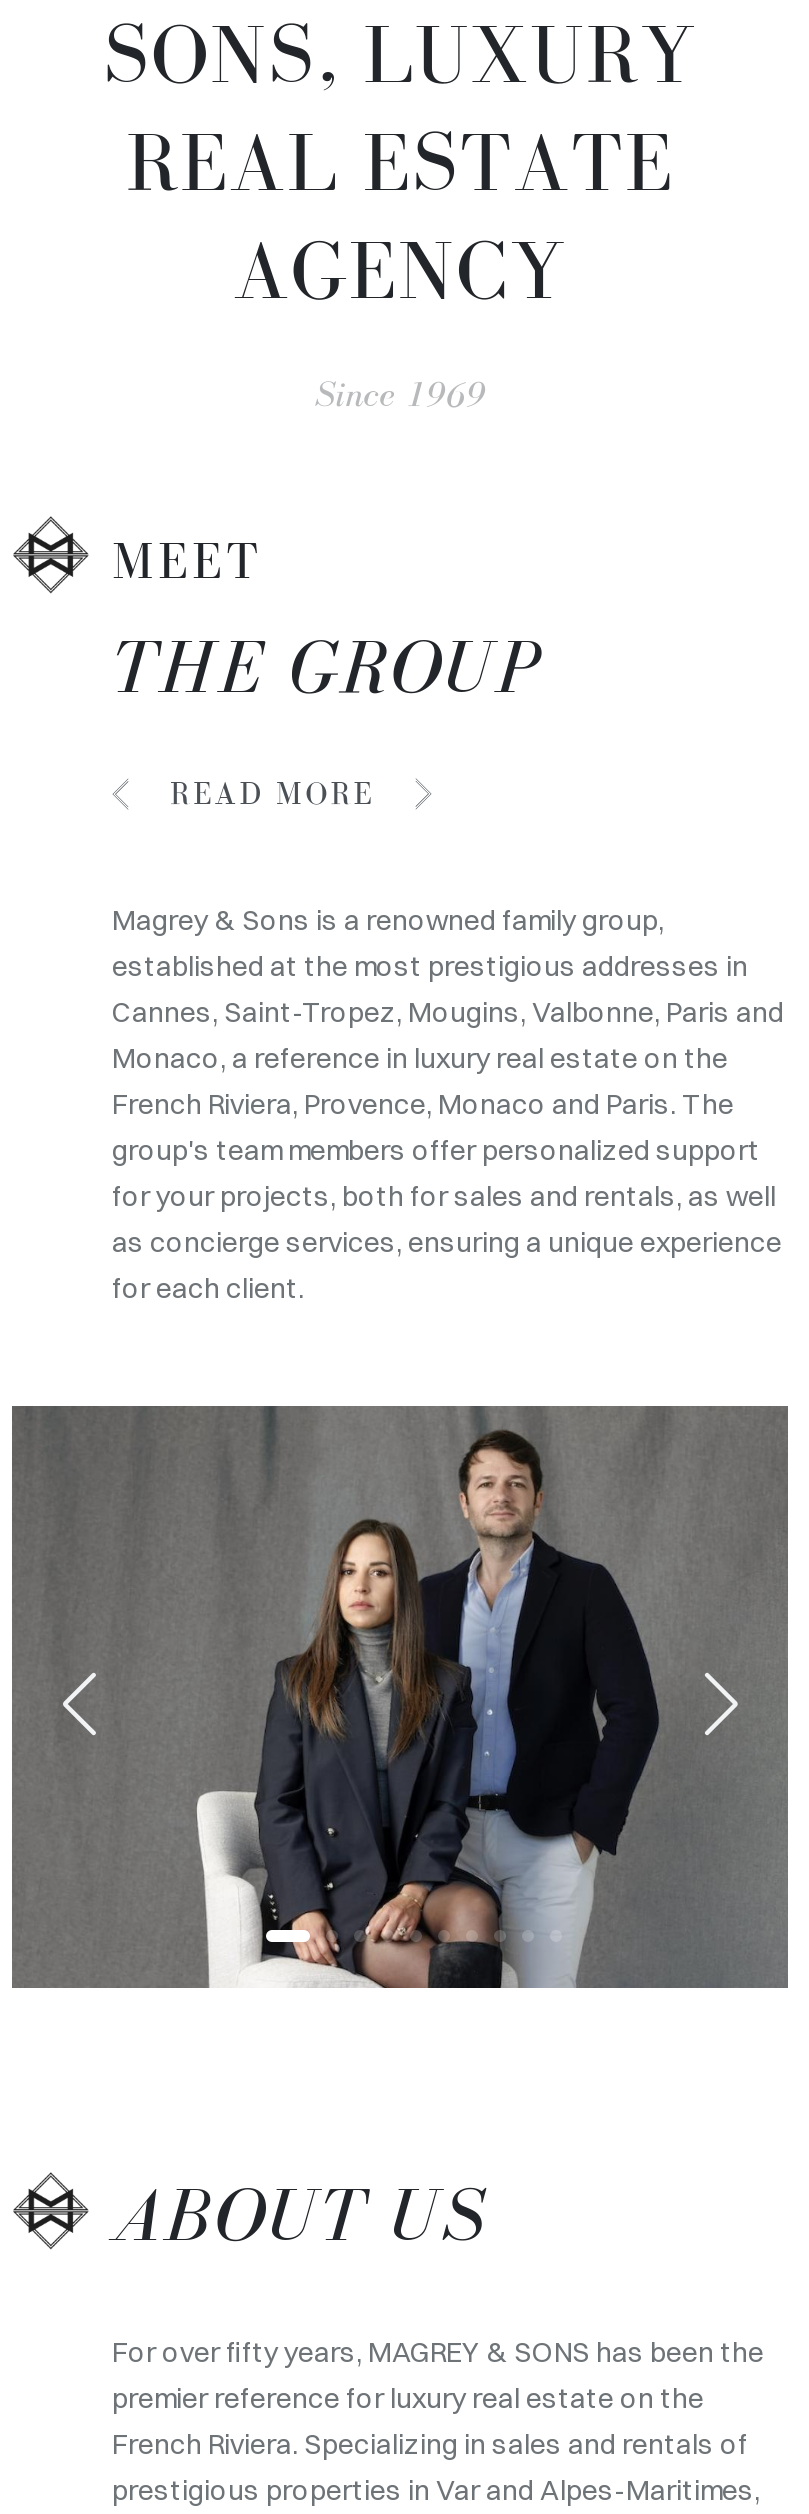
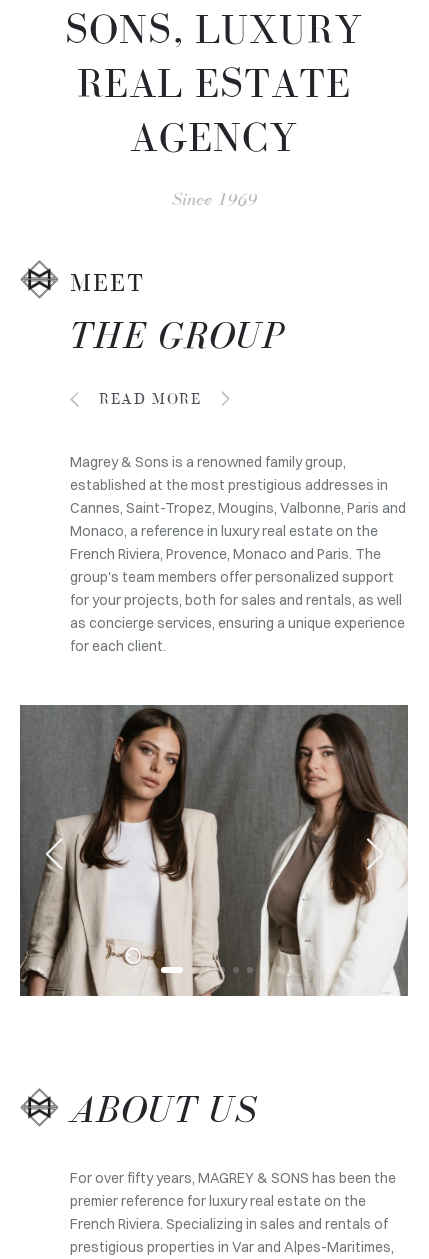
[12,1410,790,1990] [image] -> [21,707,408,997] [image]

